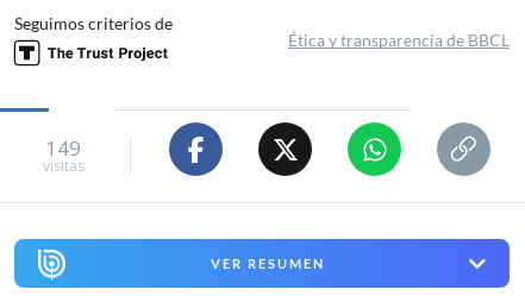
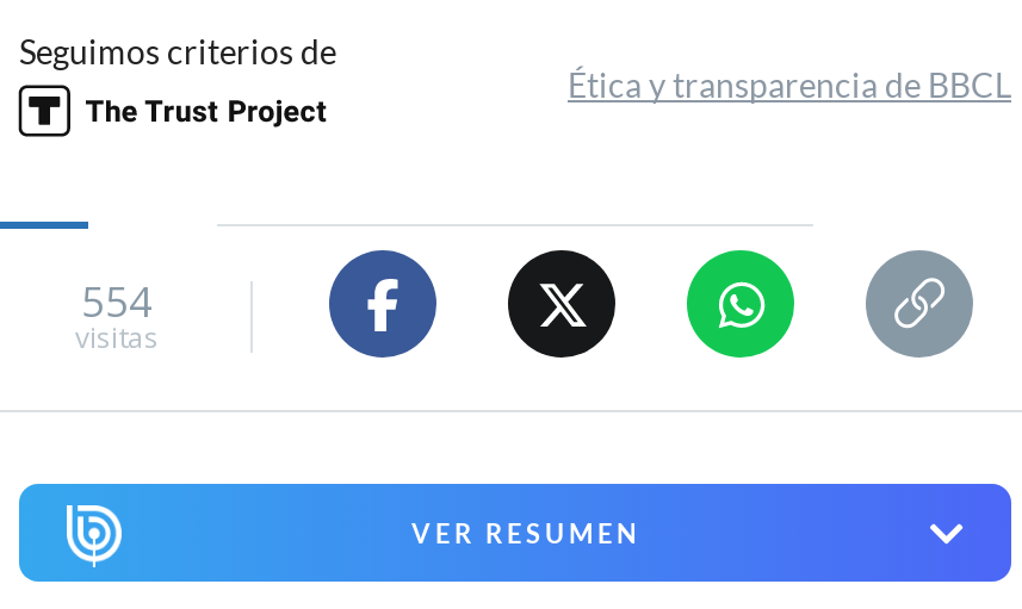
[45,134,81,162] 149 -> [81,274,153,329] 554

